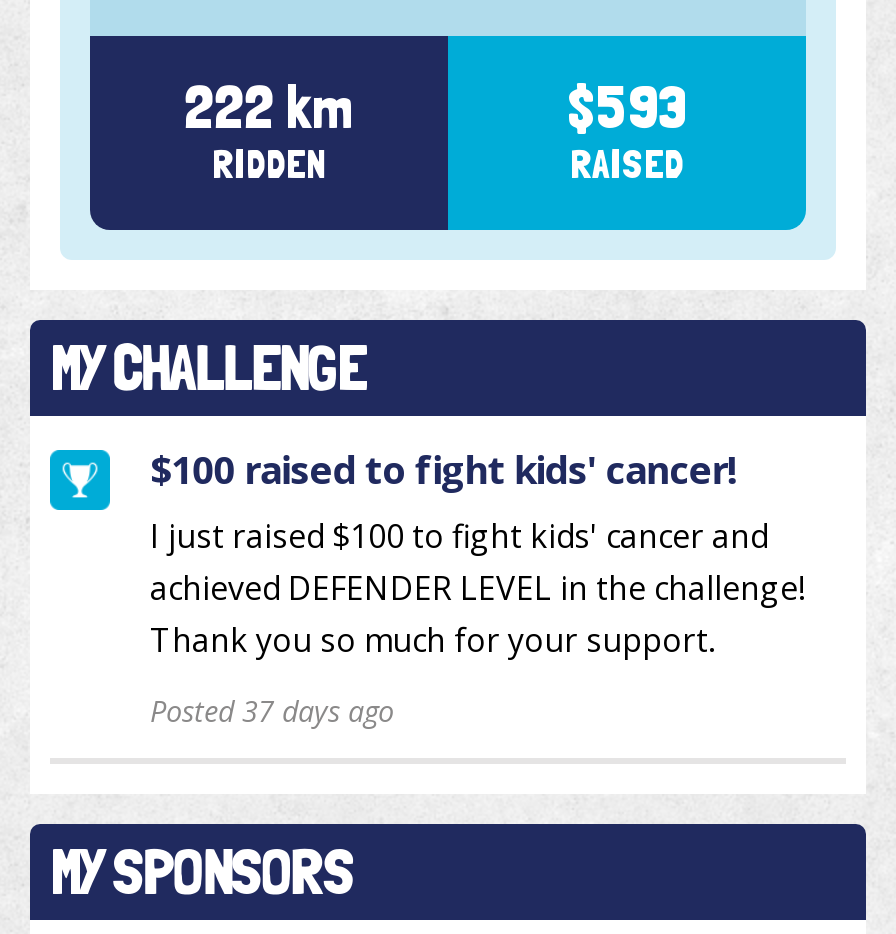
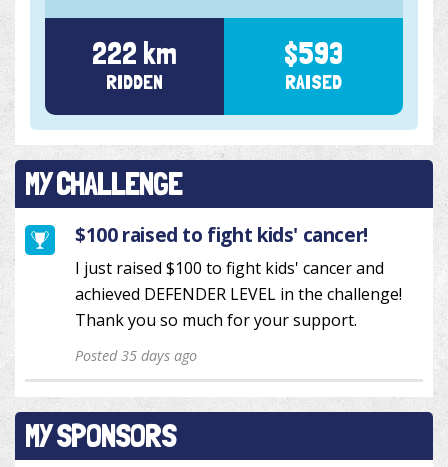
[150,693,394,731] Posted 37 days ago -> [75,346,197,365] Posted 35 days ago

